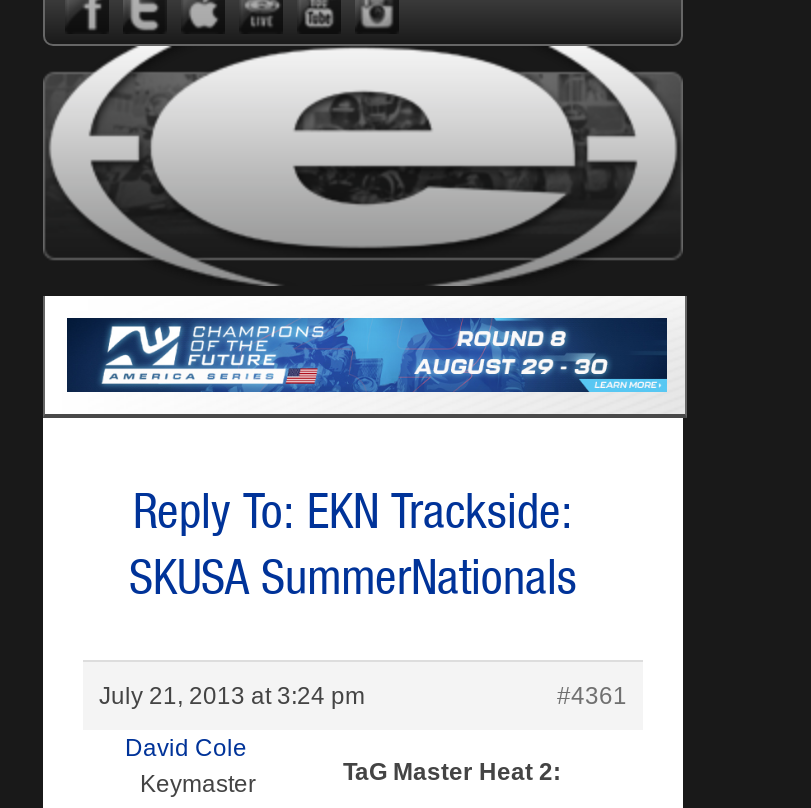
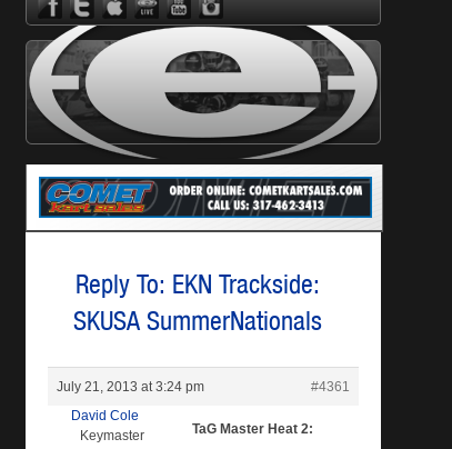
[65,316,669,394] [image] -> [38,176,373,219] [image]

